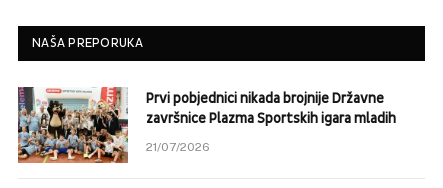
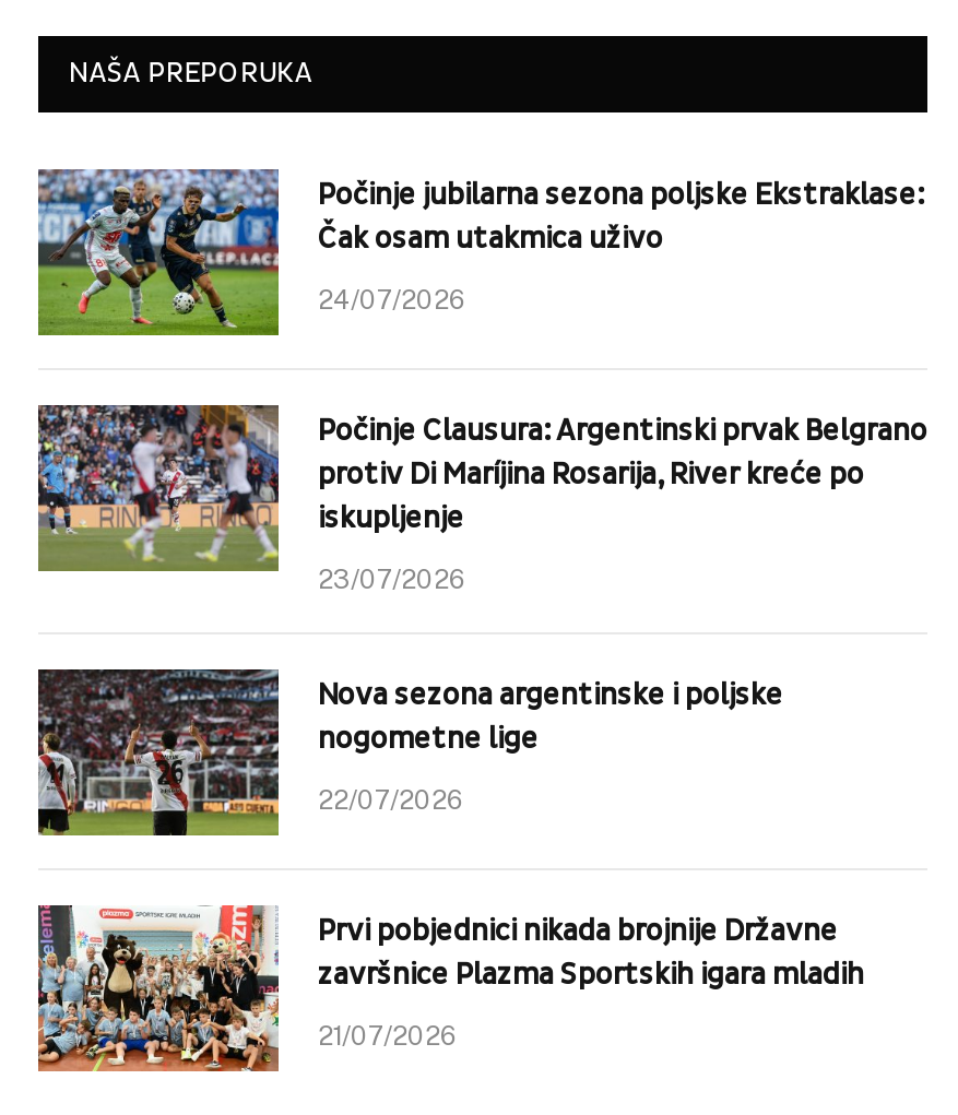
none -> [36,403,927,816] [image] | Počinje Clausura: Argentinski prvak Belgrano | protiv Di Maríjina Rosarija, River kreće po | iskupljenje | 23/07/2026 | Nova sezona argentinske i poljske | nogometne lige | 22/07/2026
none -> [36,667,281,838] [image]
none -> [38,167,923,337] [image] | Počinje jubilarna sezona poljske Ekstraklase: | Čak osam utakmica uživo | 24/07/2026

